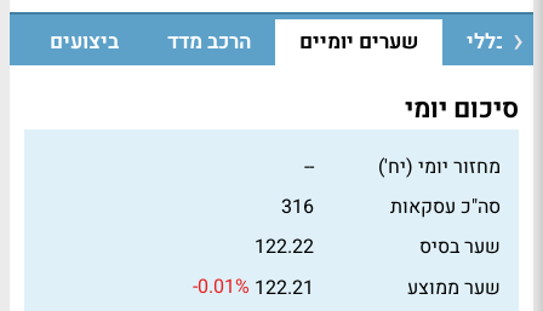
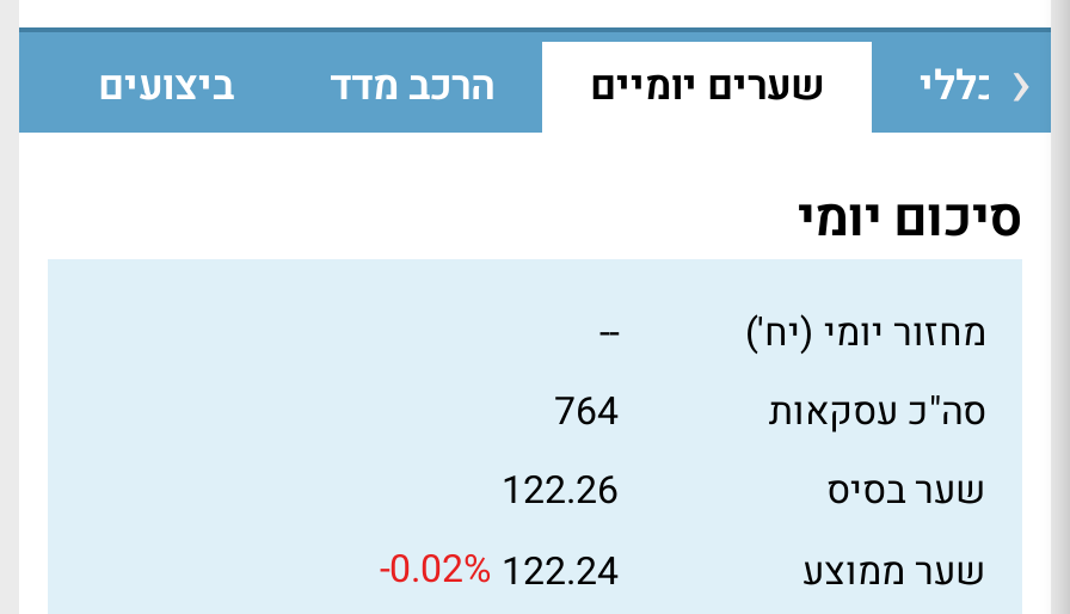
[281,192,314,221] 316 -> [554,383,619,441] 764
[255,233,314,262] 122.22 -> [502,463,619,521] 122.26
[193,273,250,302] -0.01% -> [380,542,492,599] -0.02%
[255,273,314,302] 122.21 -> [502,543,619,600] 122.24

